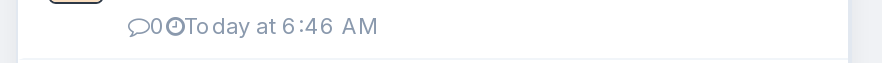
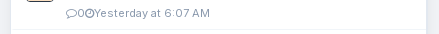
[184,12,378,40] Today at 6:46 AM -> [94,6,210,20] Yesterday at 6:07 AM

